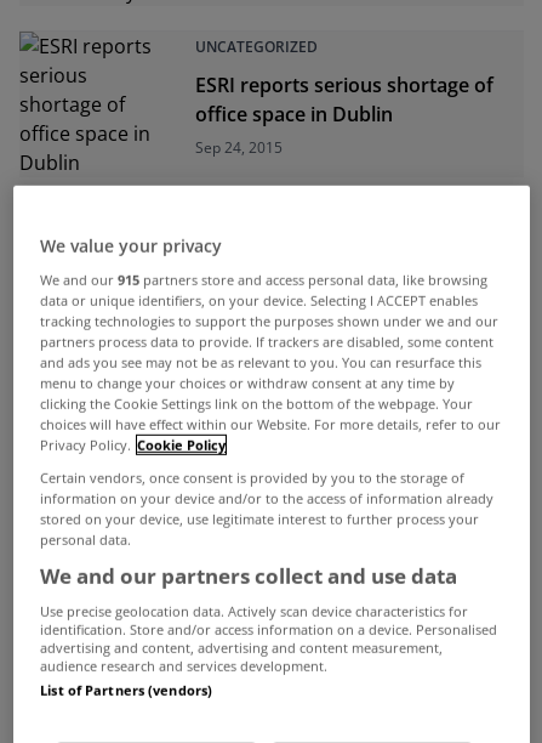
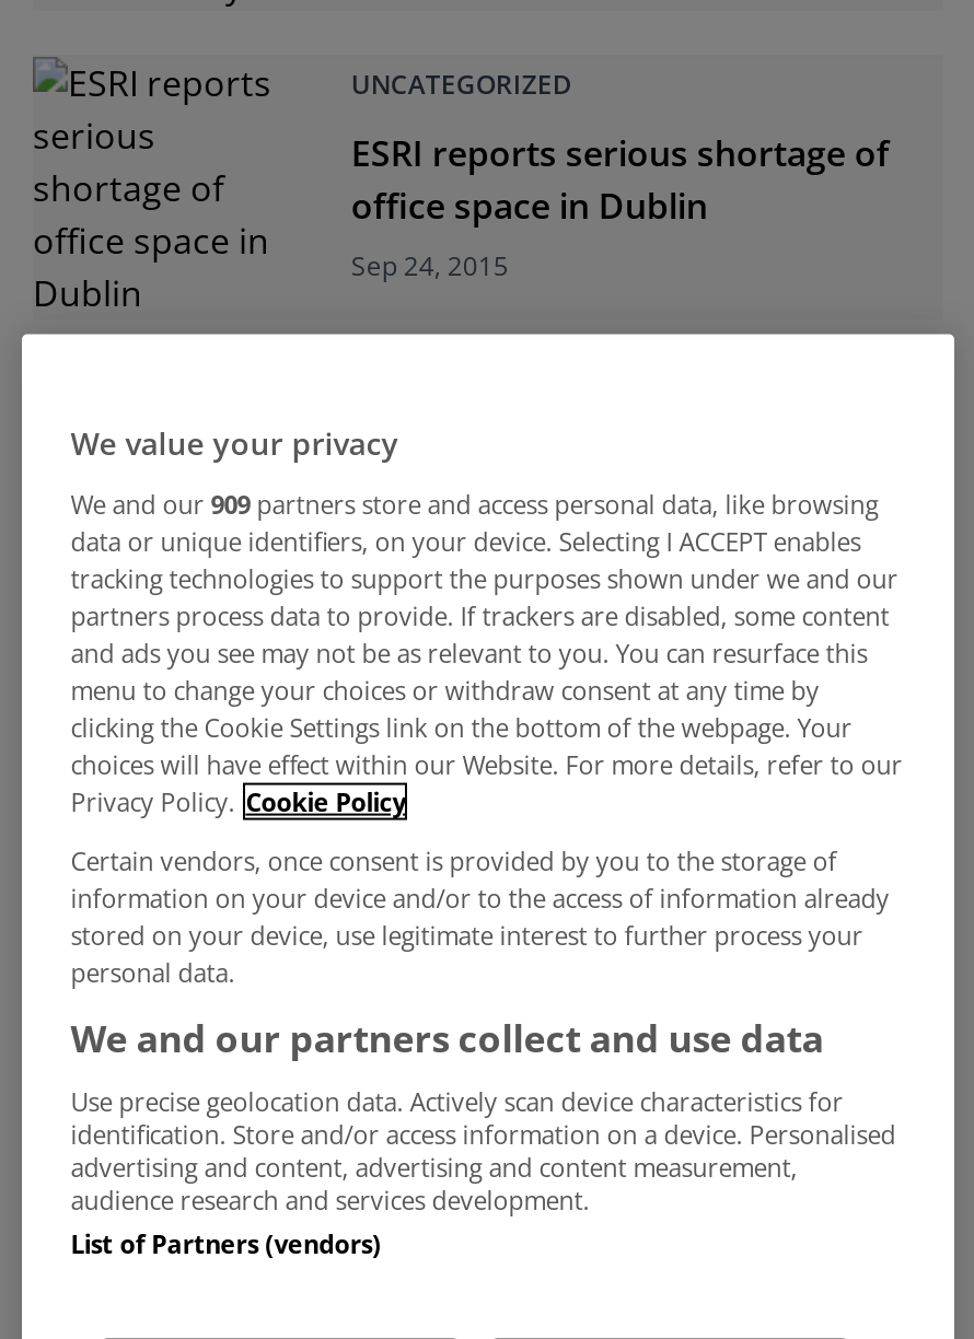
[40,270,488,288] We and our 915 partners store and access personal data, like browsing -> [70,487,878,520] We and our 909 partners store and access personal data, like browsing

